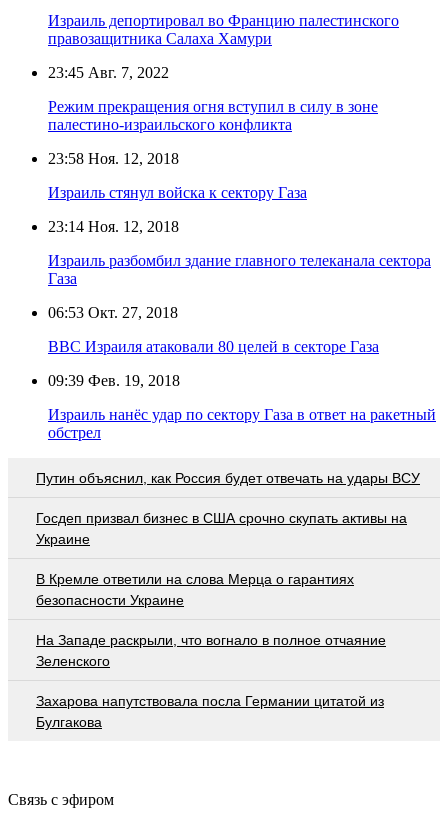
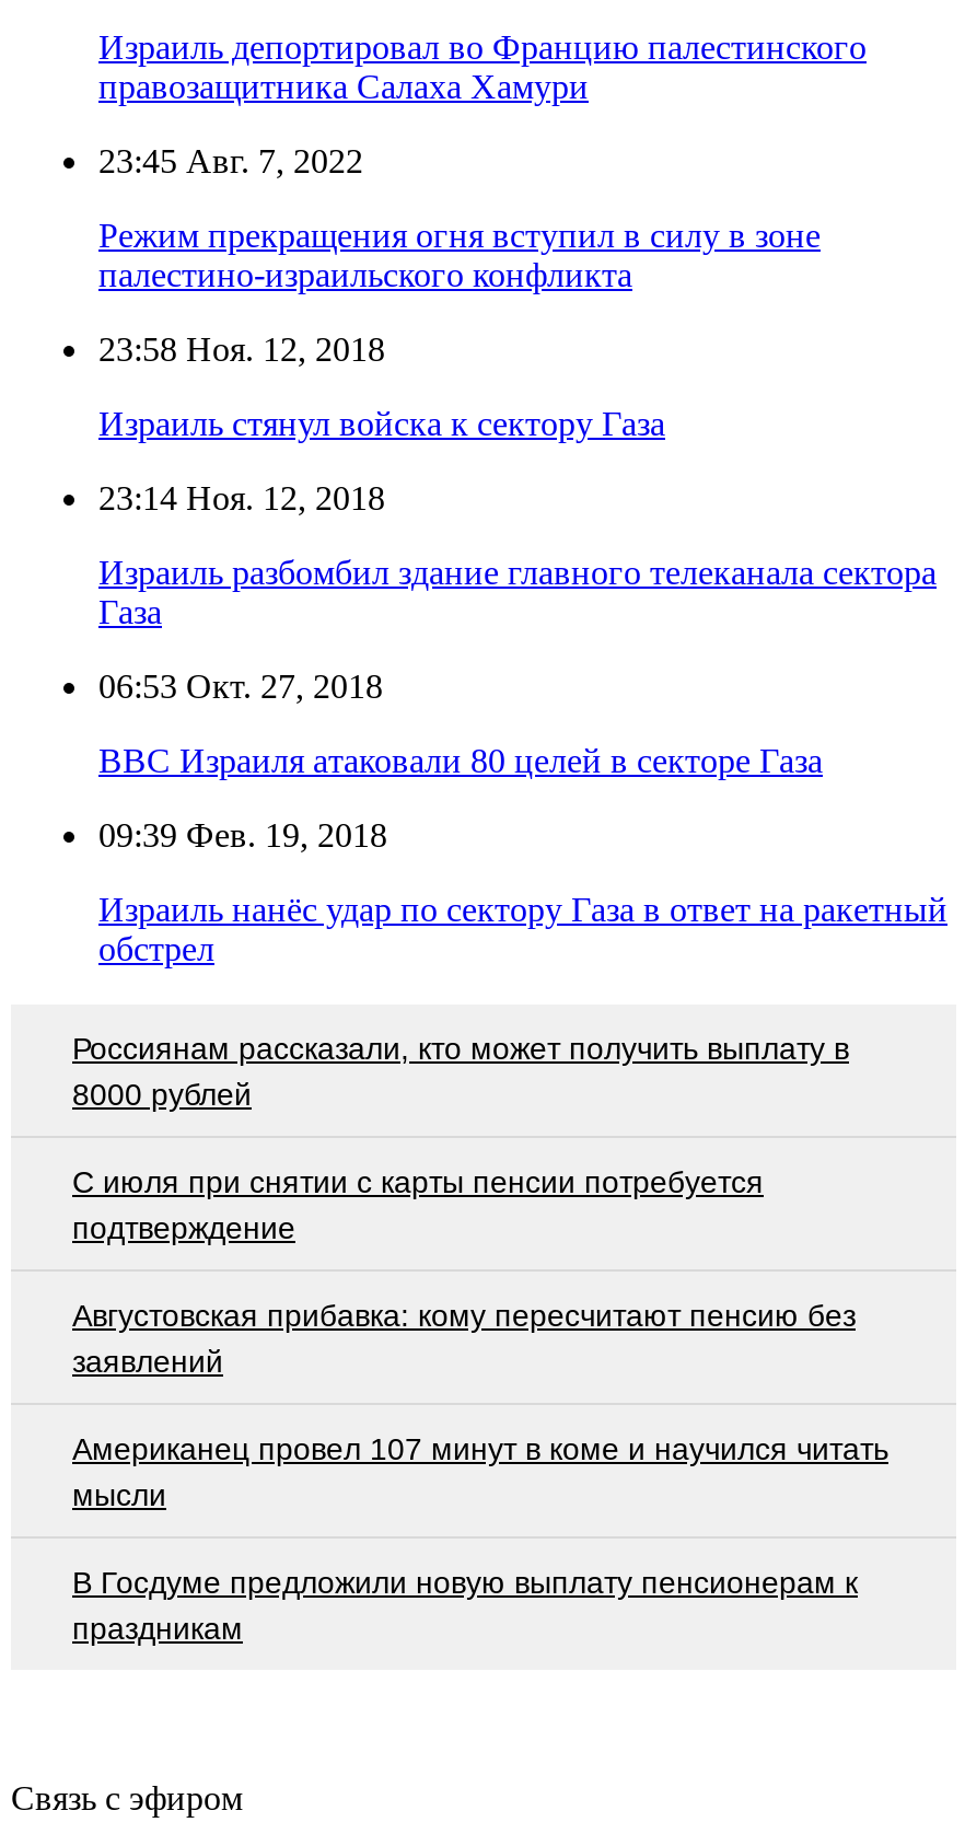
[36,470,420,486] Путин объяснил, как Россия будет отвечать на удары ВСУ -> [72,1030,849,1111] Россиянам рассказали, кто может получить выплату в | 8000 рублей
[36,510,407,547] Госдеп призвал бизнес в США срочно скупать активы на | Украине -> [72,1163,764,1244] С июля при снятии с карты пенсии потребуется | подтверждение
[36,571,354,608] В Кремле ответили на слова Мерца о гарантиях | безопасности Украине -> [72,1297,856,1378] Августовская прибавка: кому пересчитают пенсию без | заявлений
[36,632,386,669] На Западе раскрыли, что вогнало в полное отчаяние | Зеленского -> [72,1430,888,1511] Американец провел 107 минут в коме и научился читать | мысли
[36,693,384,730] Захарова напутствовала посла Германии цитатой из | Булгакова -> [72,1564,858,1645] В Госдуме предложили новую выплату пенсионерам к | праздникам

